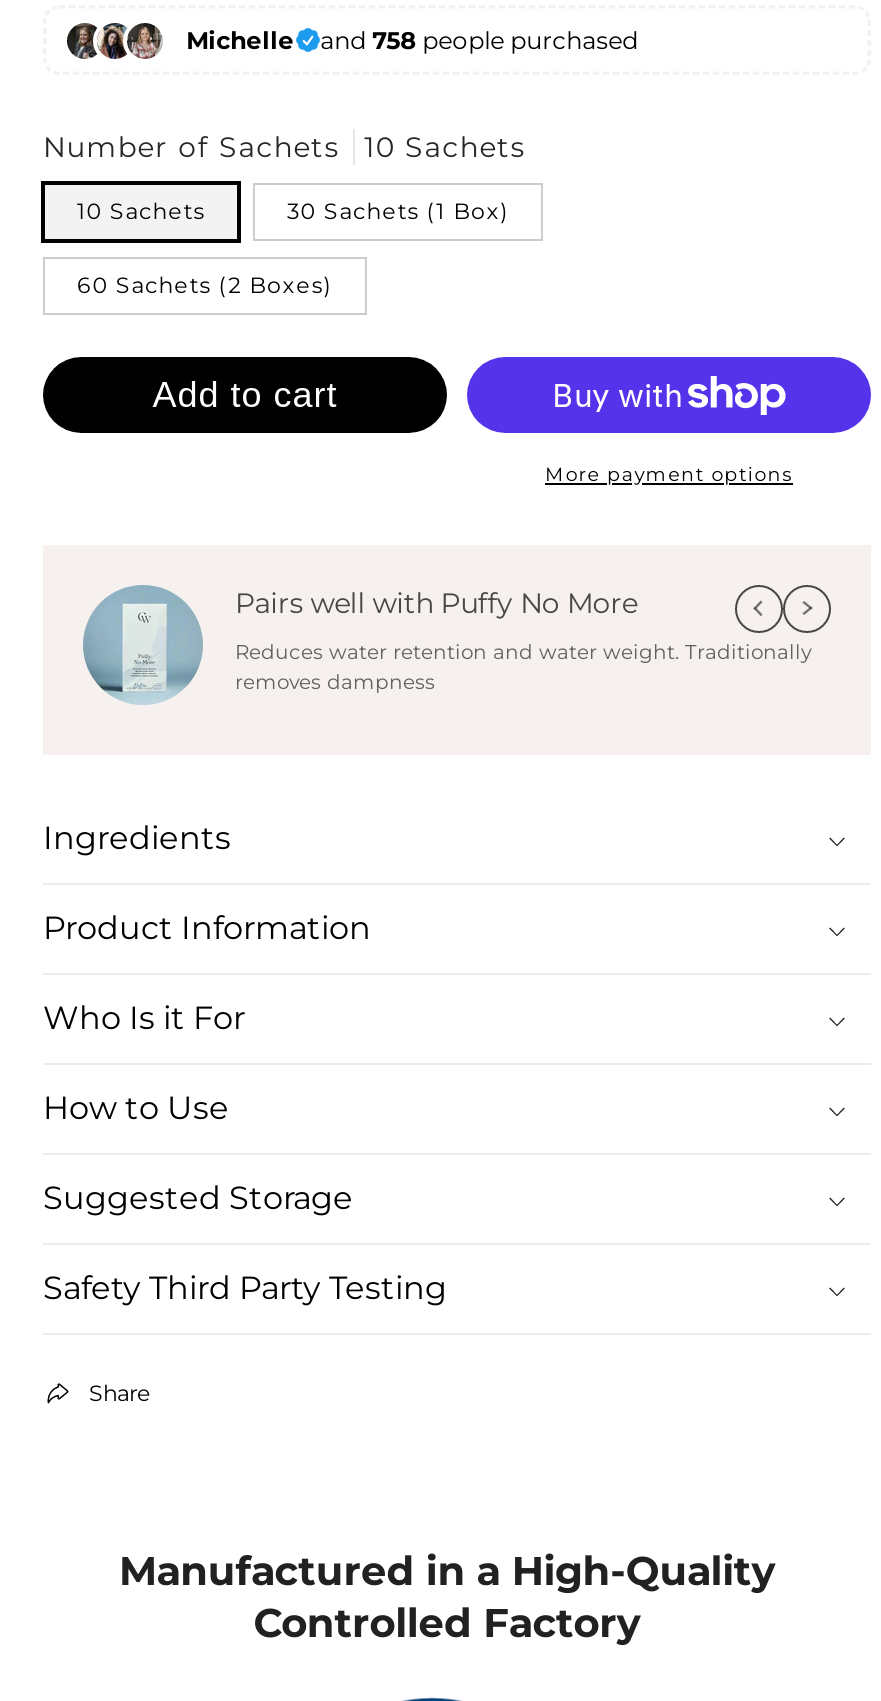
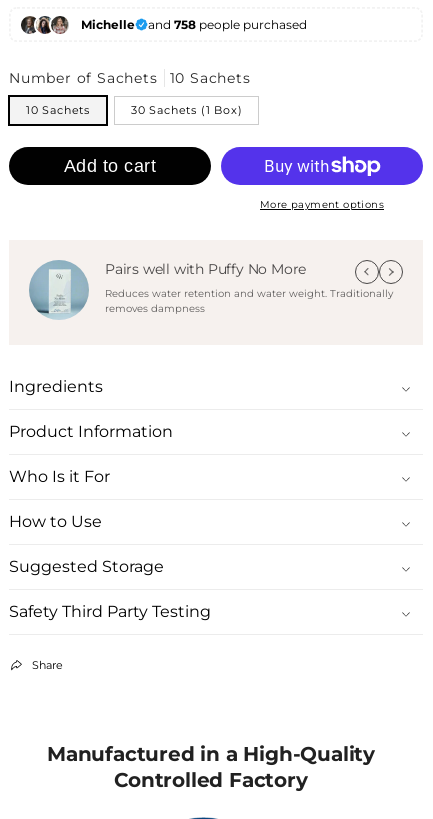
[77,270,333,298] 60 Sachets (2 Boxes) -> none

